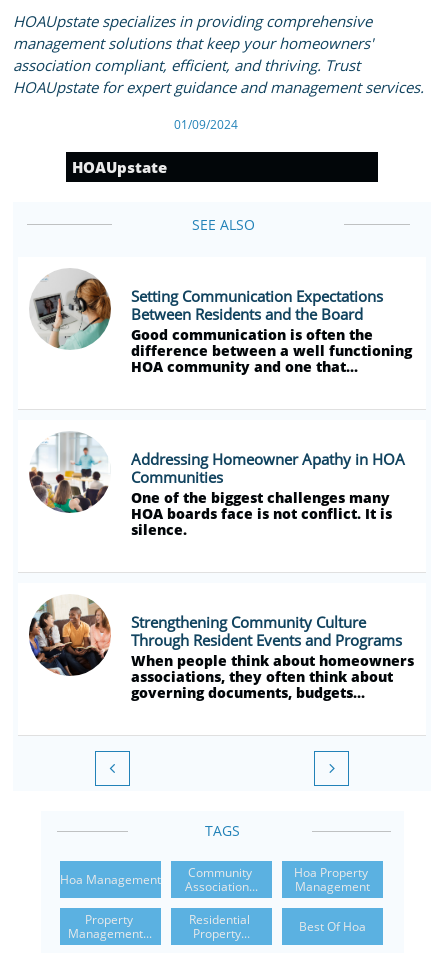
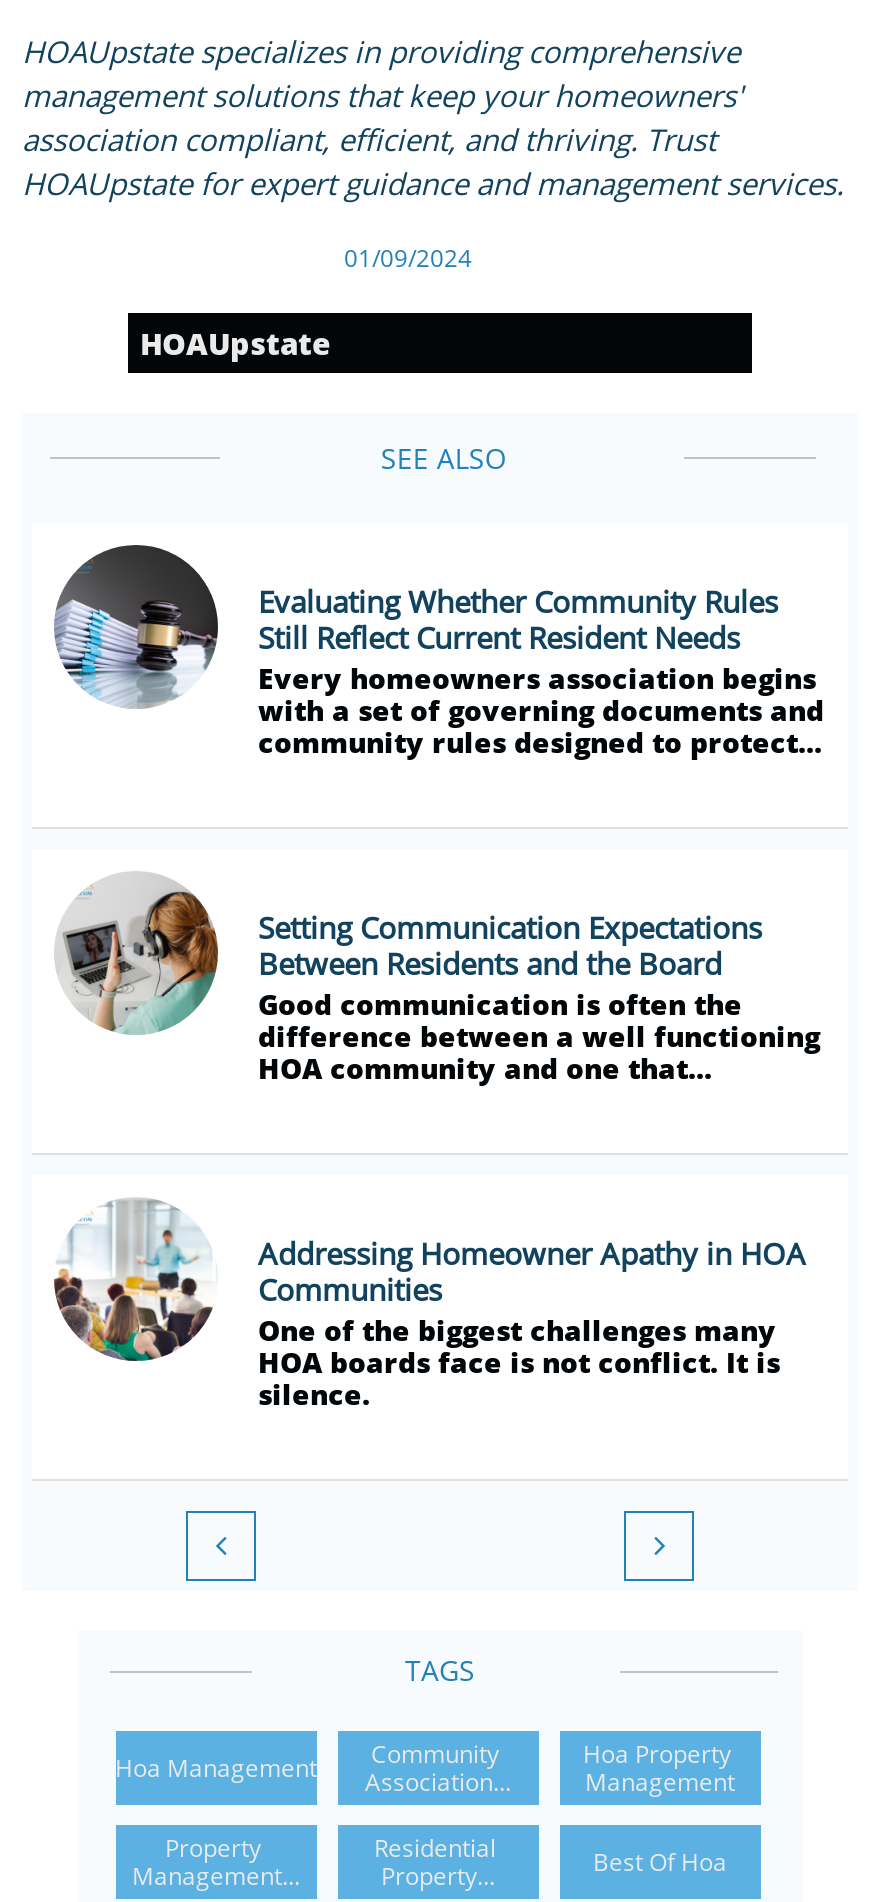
none -> [54,543,824,761] [image] | Evaluating Whether Community Rules | Still Reflect Current Resident Needs | Every homeowners association begins | with a set of governing documents and | community rules designed to protect...
moved [30,272,412,539] -> [56,879,820,1413]: [image] | Setting Communication Expectations | Between Residents and the Board | ... | HOA boards face is not conflict. It is | silence.
[28,596,414,702] [image] | Strengthening Community Culture | Through Resident Events and Programs | When people think about homeowners | associations, they often think about | governing documents, budgets... -> none

